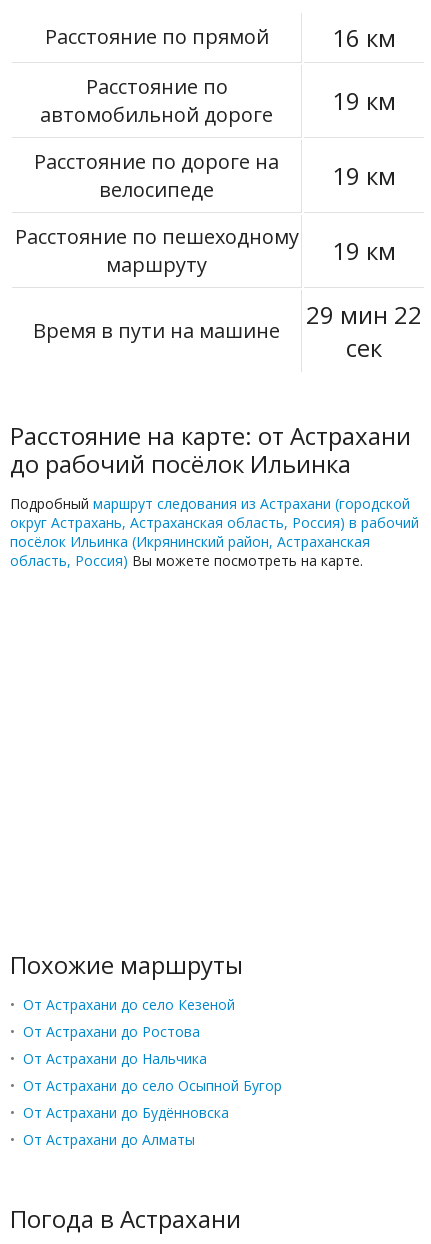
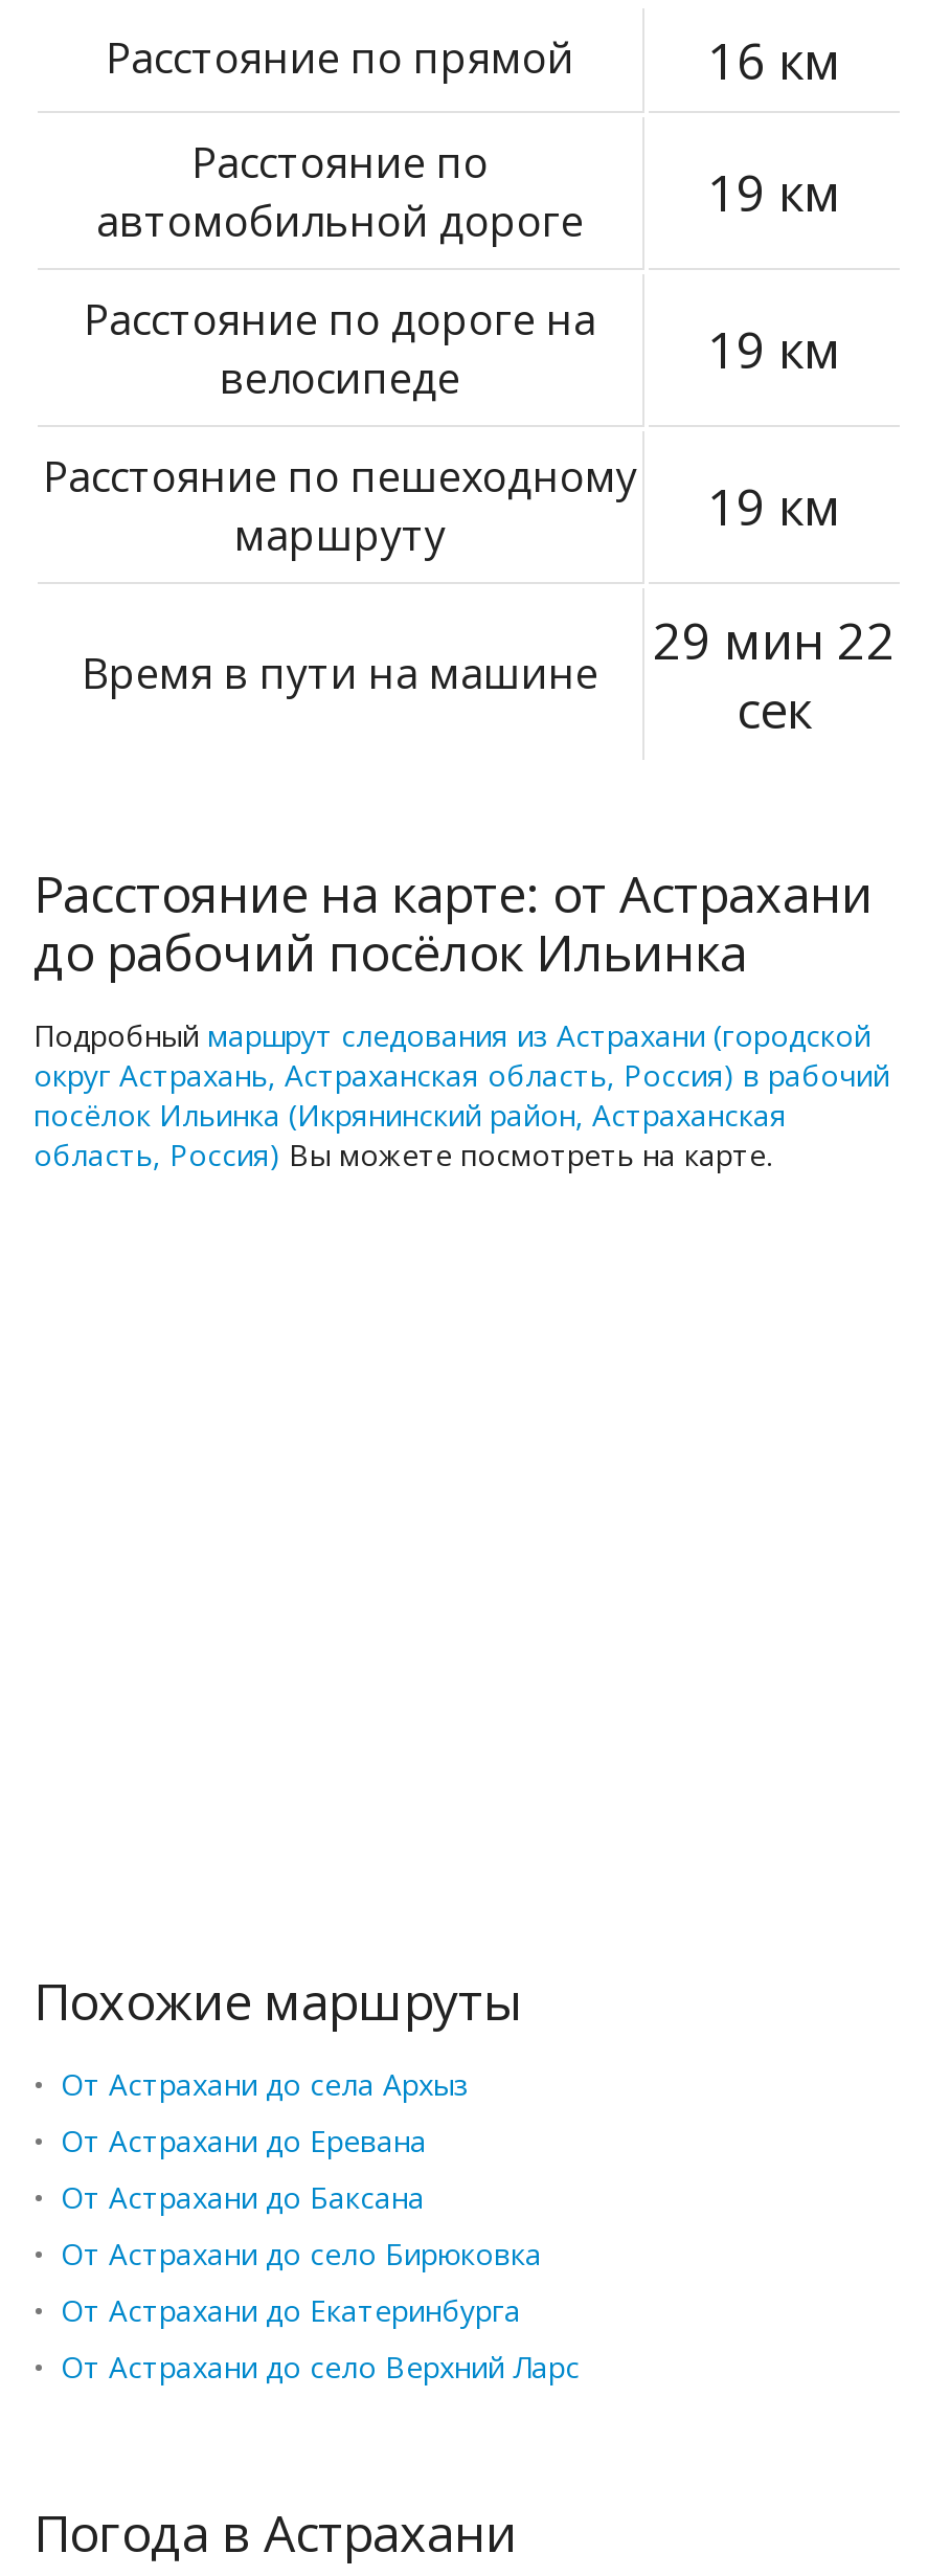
[10,995,282,1149] • От Астрахани до село Кезеной | • От Астрахани до Ростова | • От Астрахани до Нальчика | • От Астрахани до село Осыпной Бугор | • От Астрахани до Будённовска | • От Астрахани до Алматы -> [33,2064,580,2387] • От Астрахани до села Архыз | • От Астрахани до Еревана | • От Астрахани до Баксана | • От Астрахани до село Бирюковка | • От Астрахани до Екатеринбурга | • От Астрахани до село Верхний Ларс

